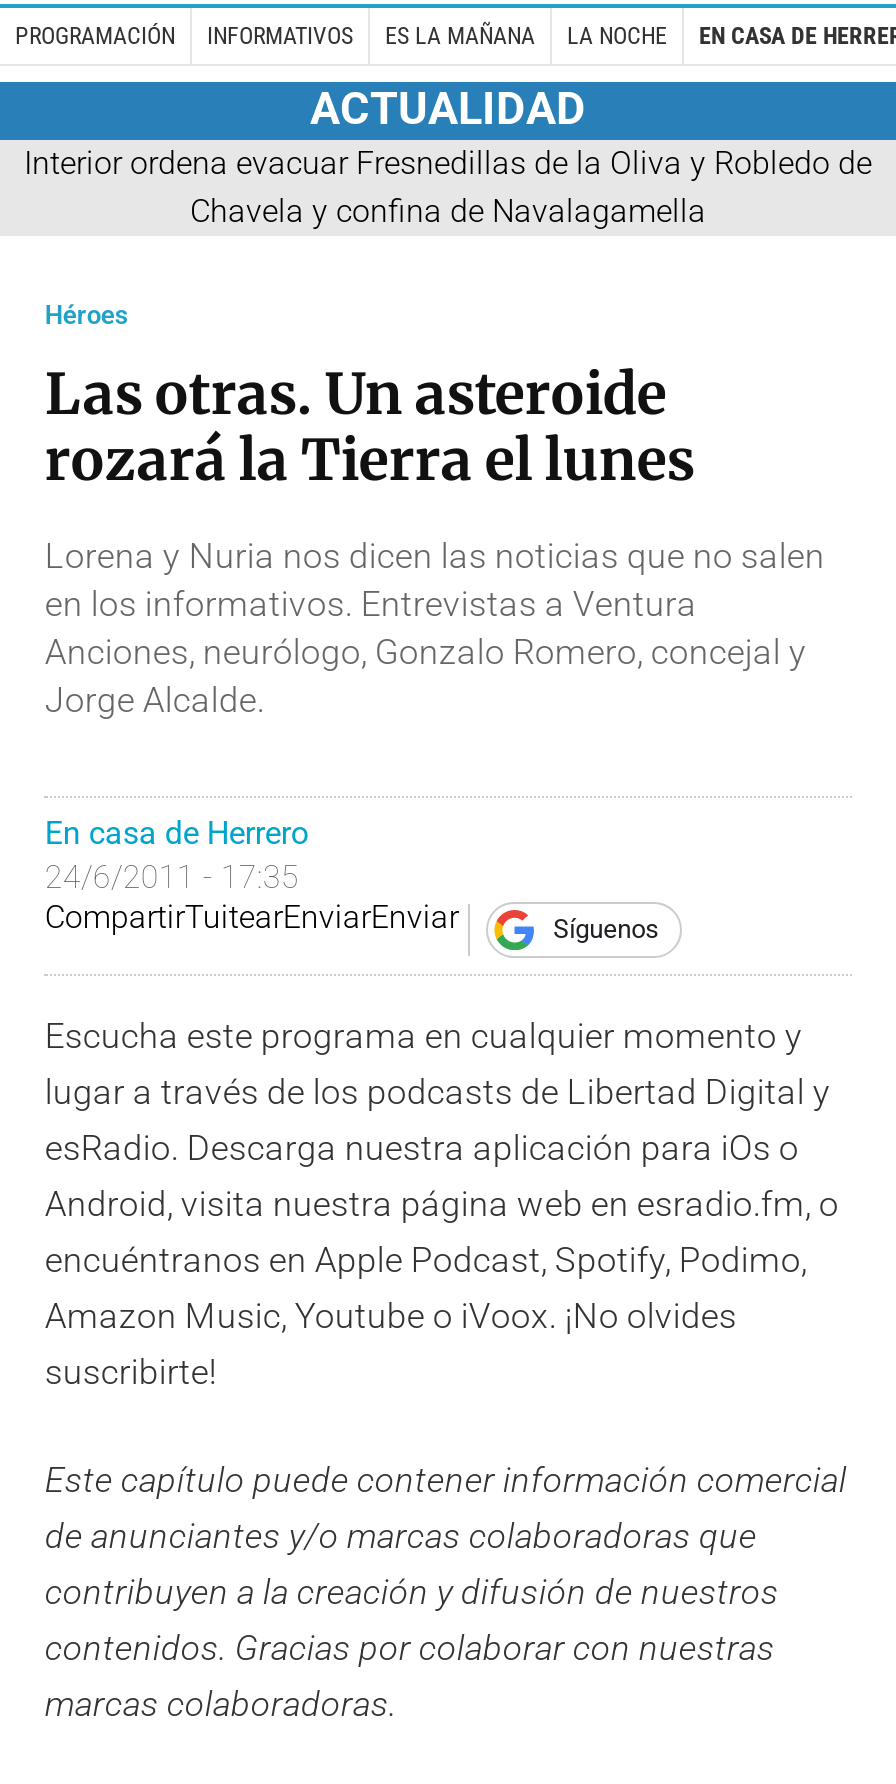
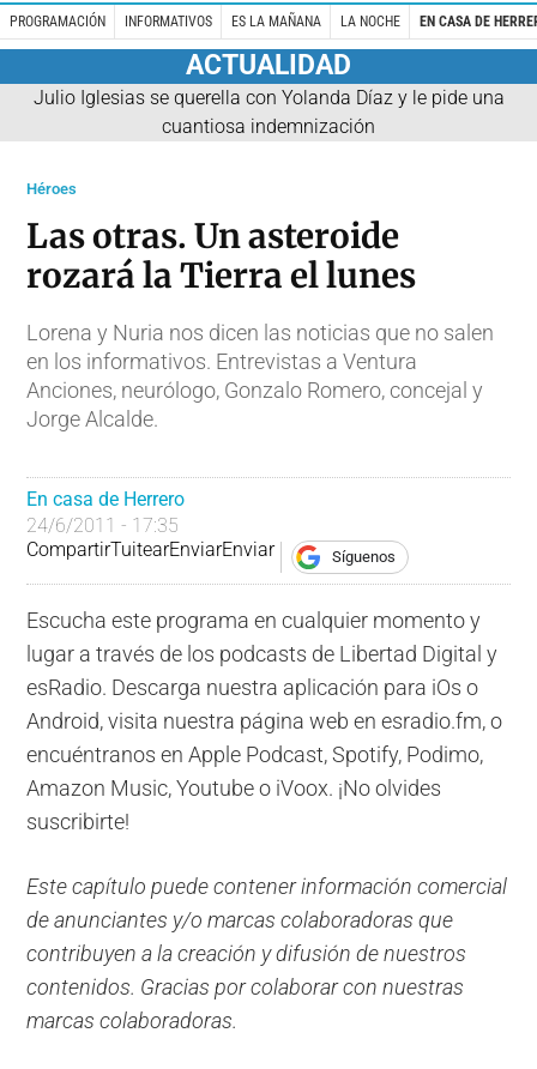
[24,143,872,229] Interior ordena evacuar Fresnedillas de la Oliva y Robledo de | Chavela y confina de Navalagamella -> [33,86,504,137] Julio Iglesias se querella con Yolanda Díaz y le pide una | cuantiosa indemnización

